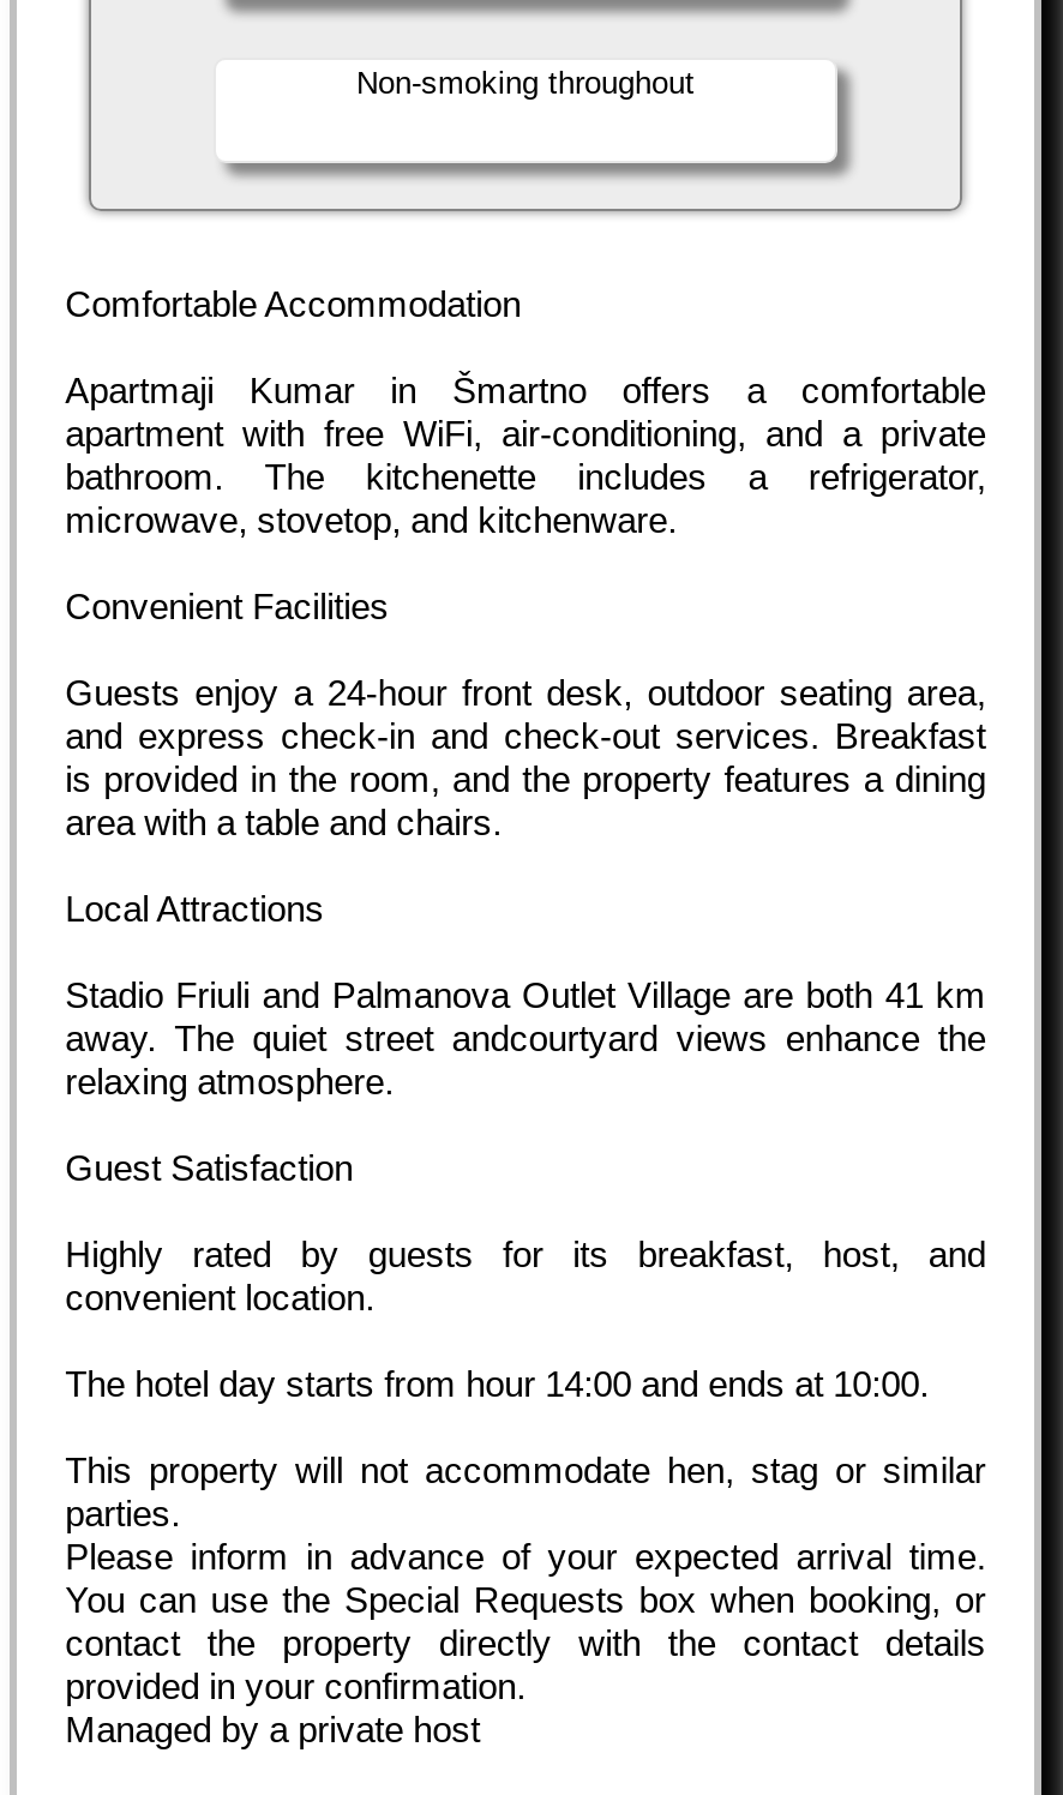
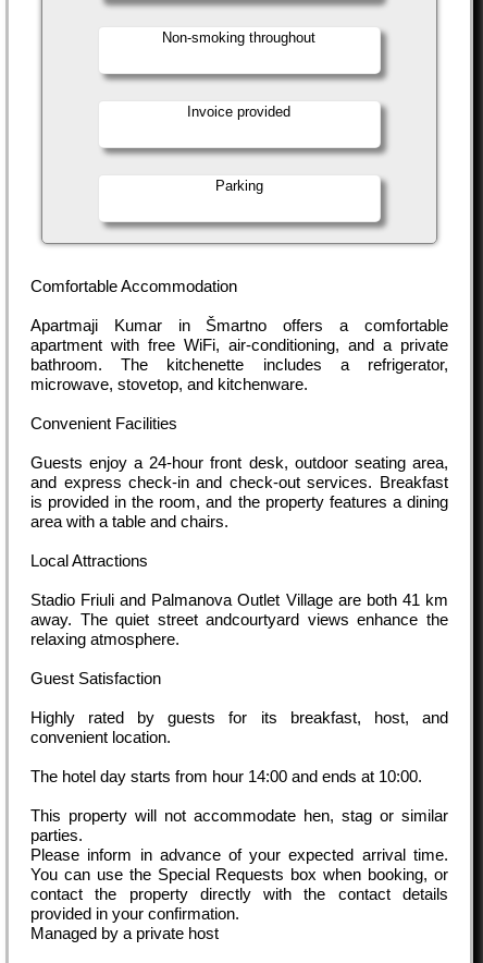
none -> [188,103,291,120] Invoice provided
none -> [215,178,263,194] Parking

